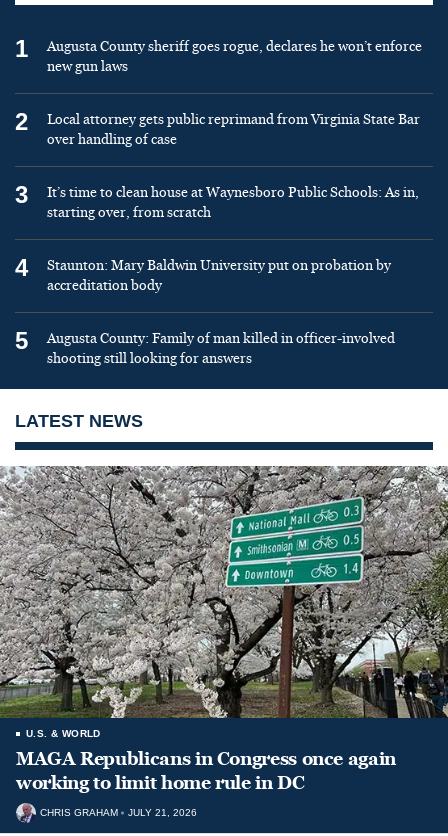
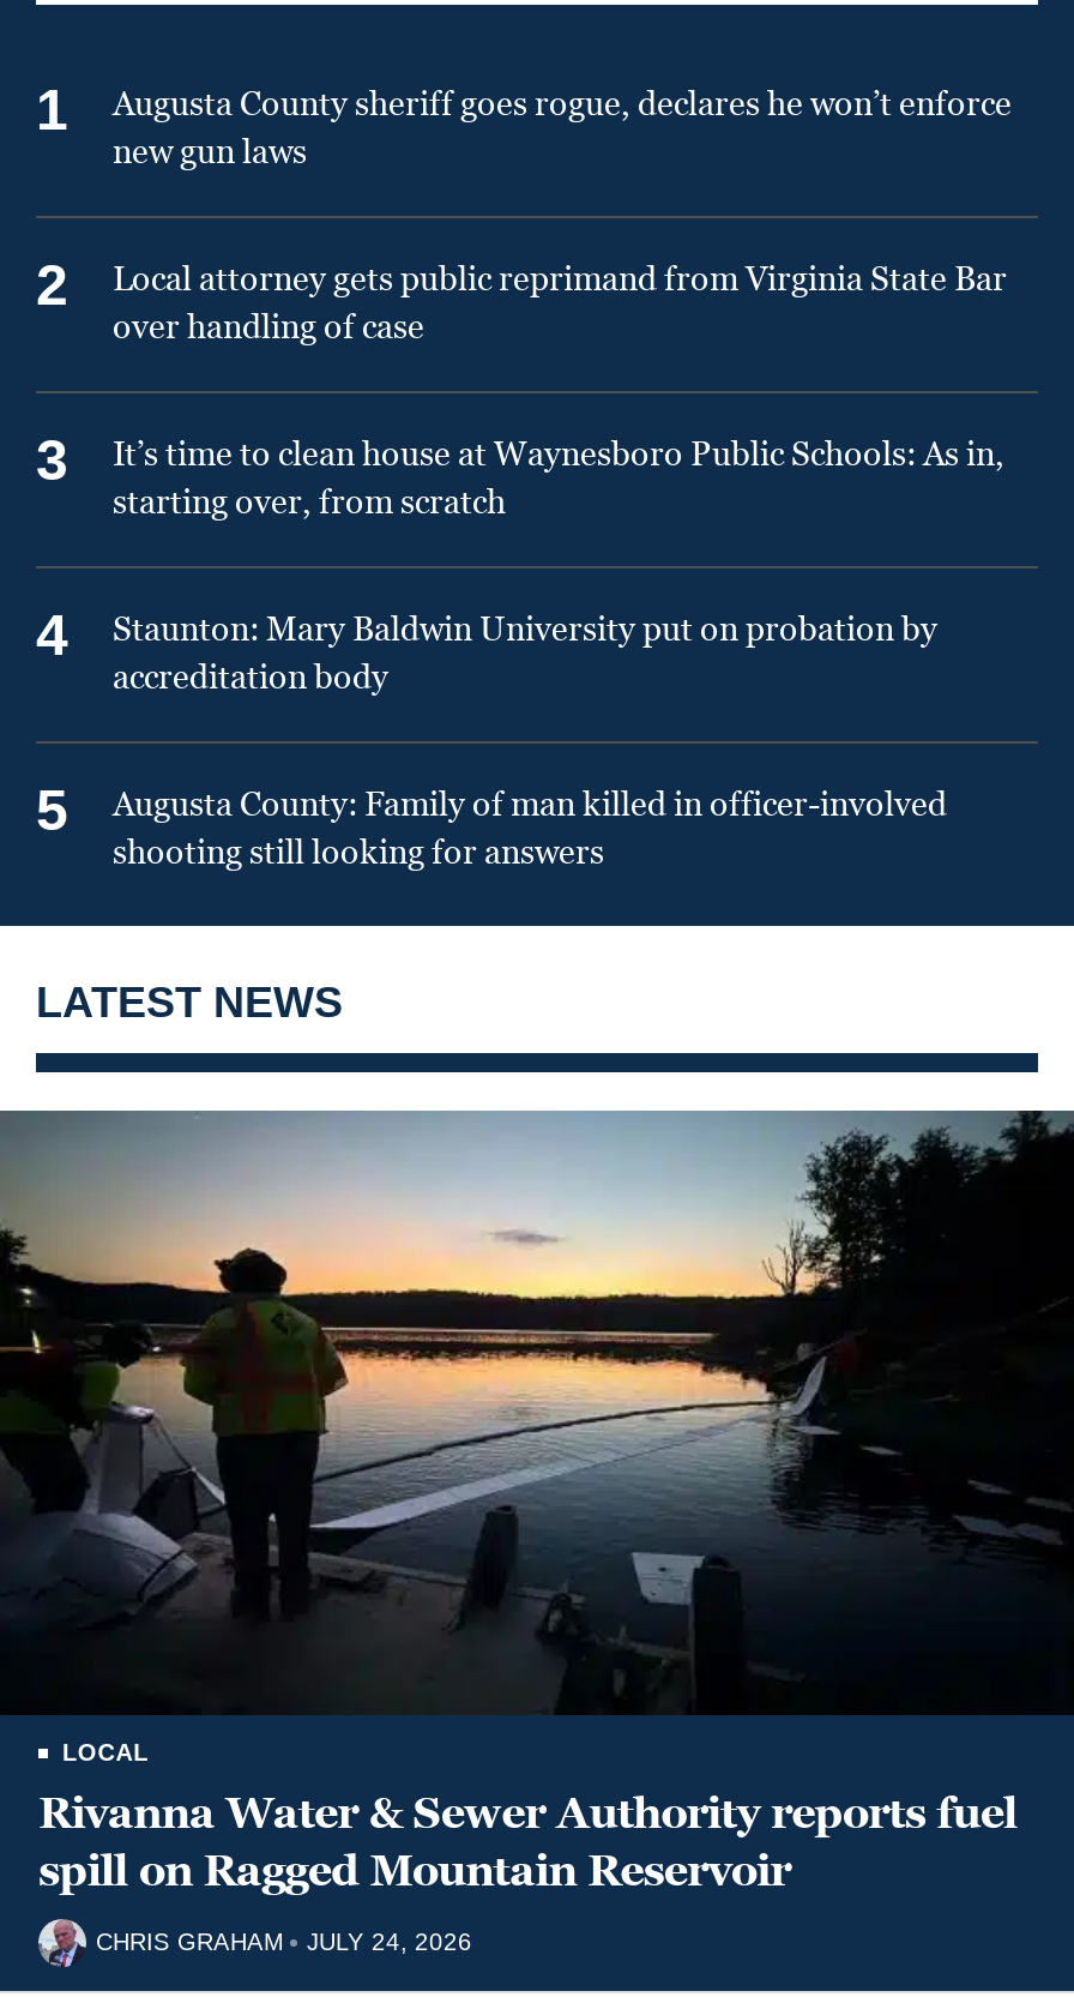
[3,465,445,795] [image] | U.S. & WORLD | MAGA Republicans in Congress once again | working to limit home rule in DC -> [7,1108,1067,1899] [image] | LOCAL | Rivanna Water & Sewer Authority reports fuel | spill on Ragged Mountain Reservoir
[40,807,197,818] CHRIS GRAHAM JULY 21, 2026 -> [96,1928,472,1955] CHRIS GRAHAM JULY 24, 2026

